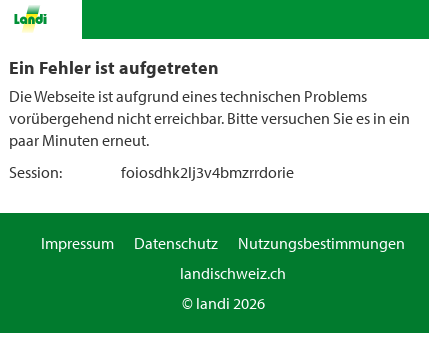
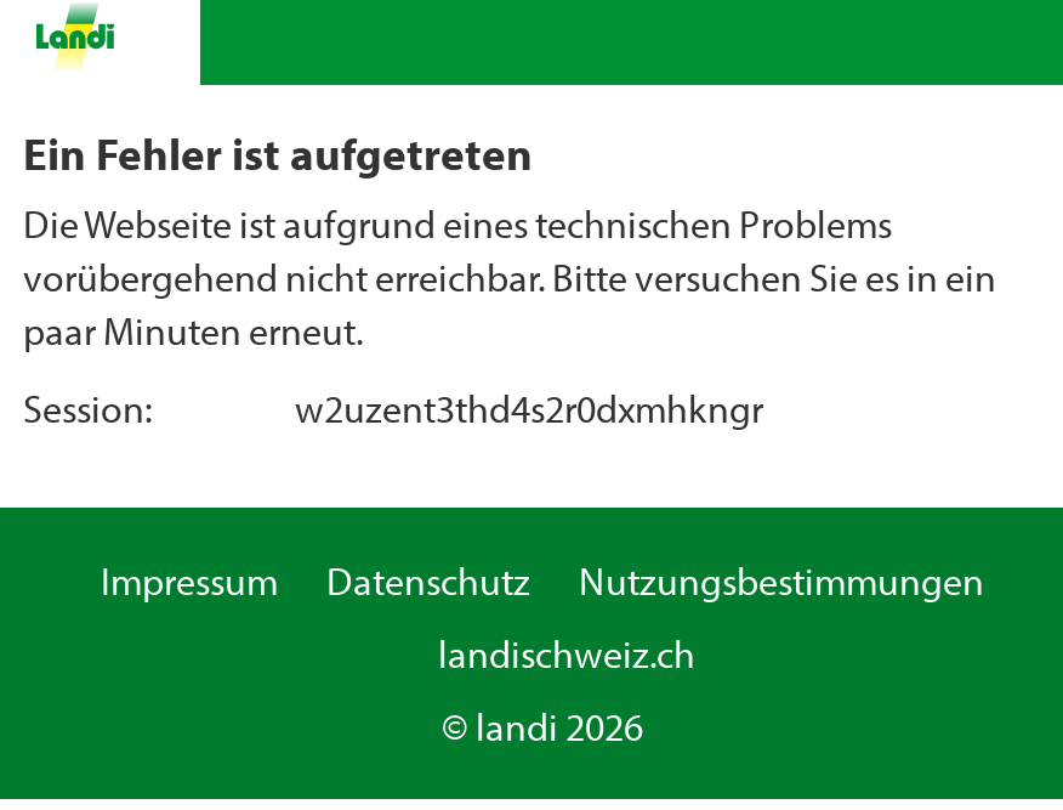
[121,162,294,182] foiosdhk2lj3v4bmzrrdorie -> [295,384,763,432] w2uzent3thd4s2r0dxmhkngr

